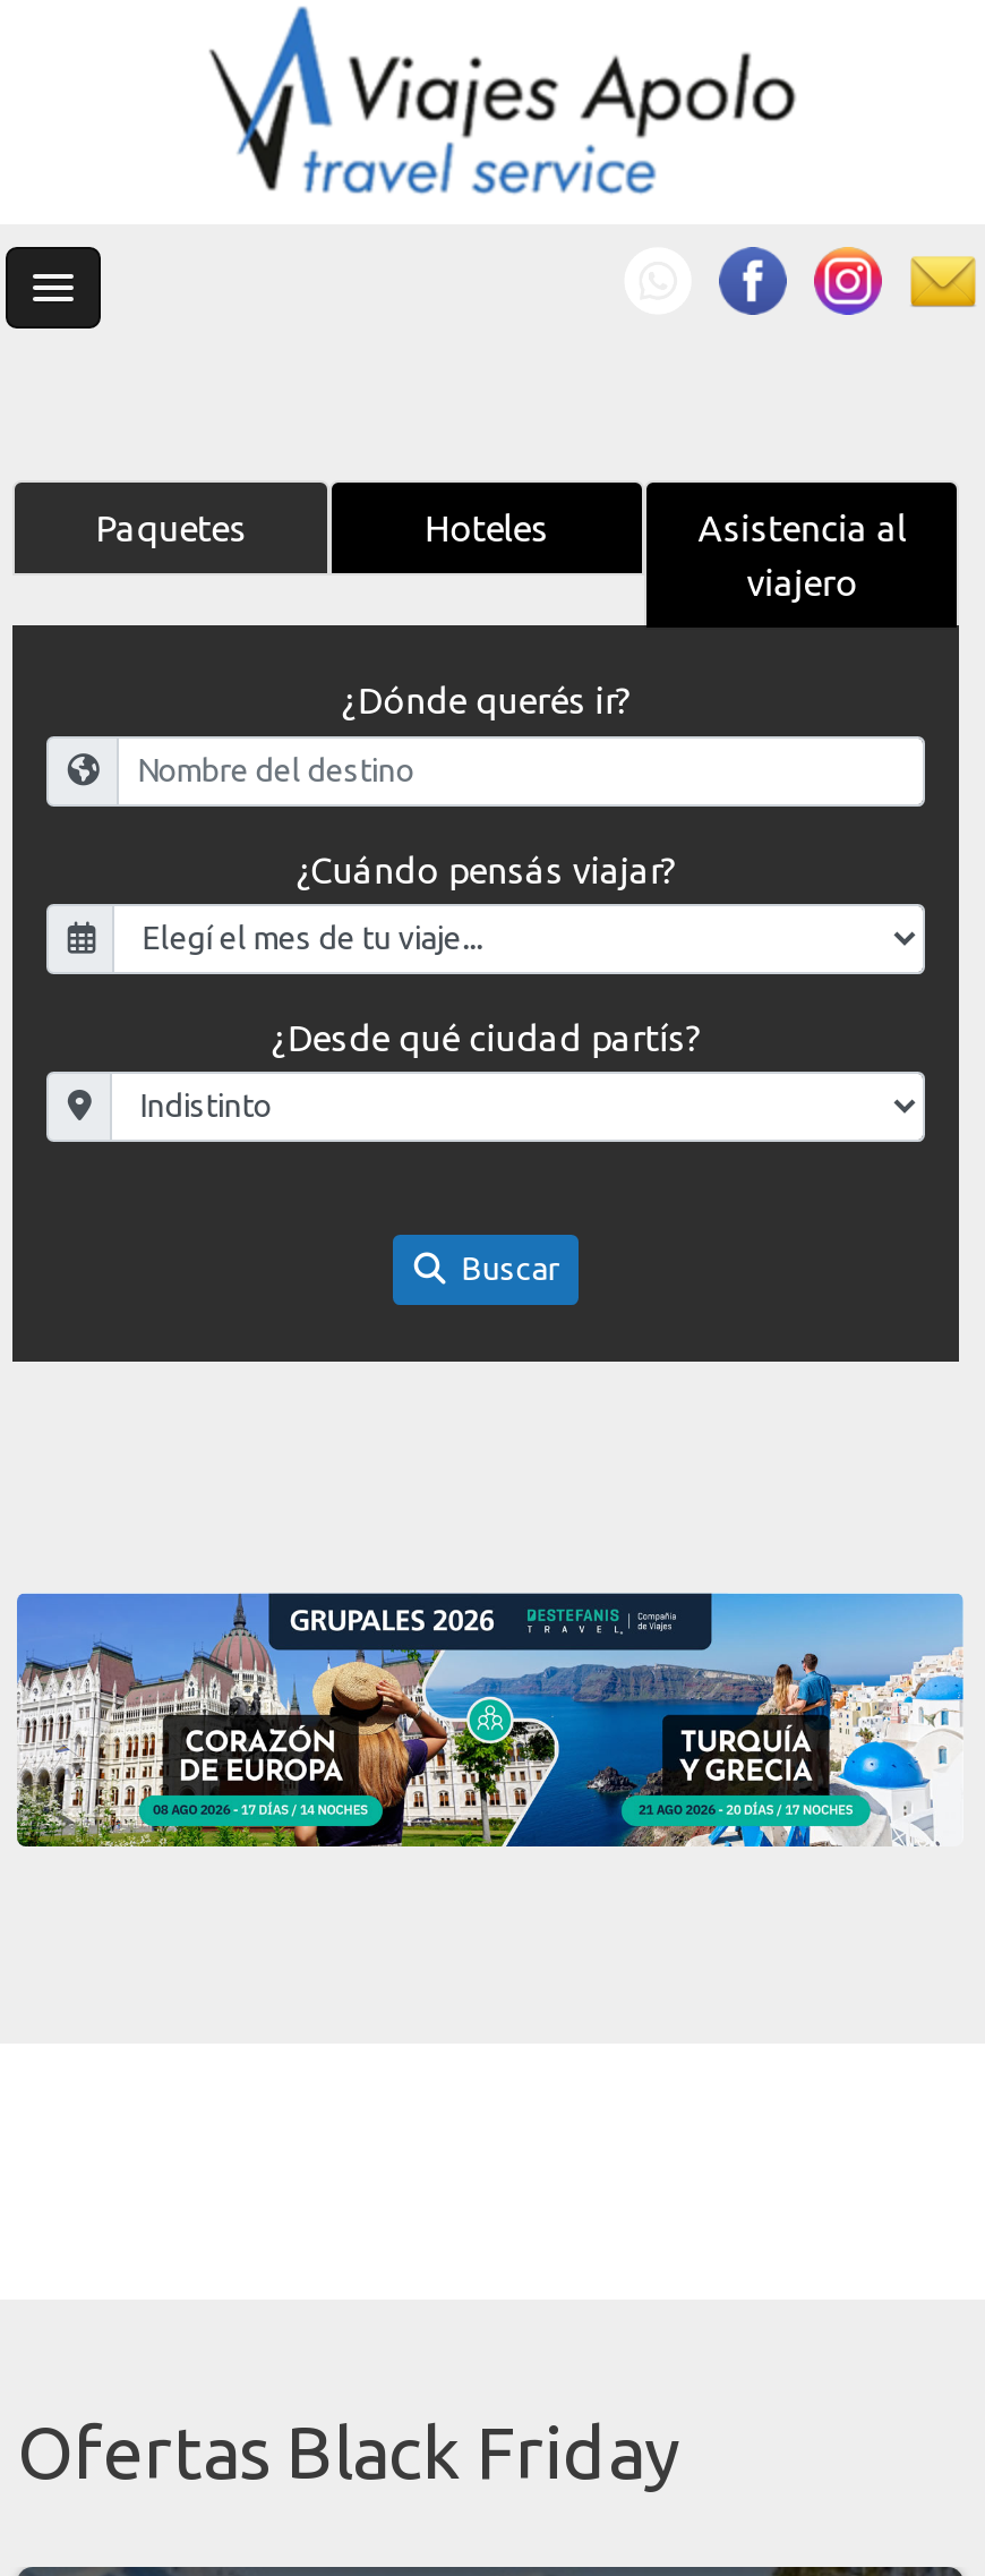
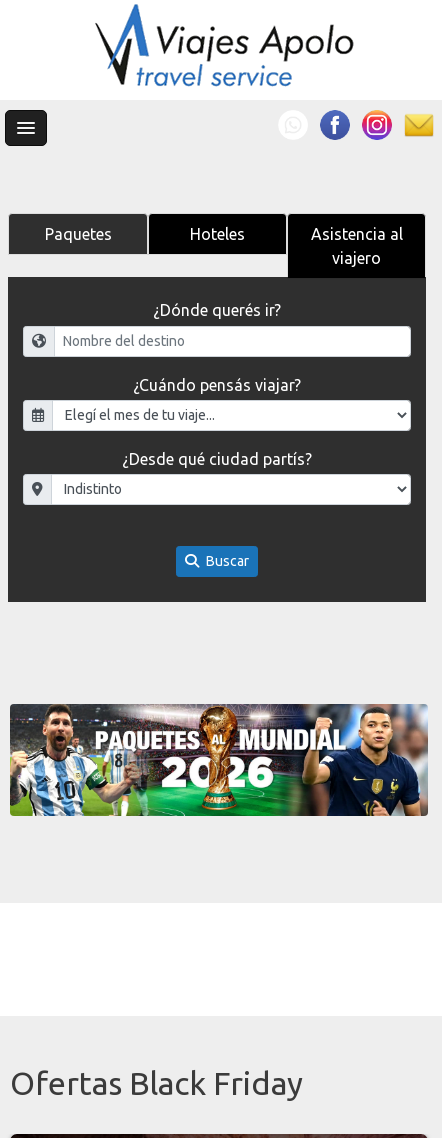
[15,1593,966,1849] [image] -> [9,703,429,817] [image]

